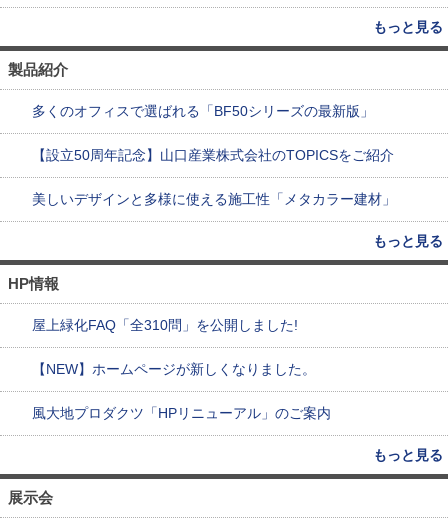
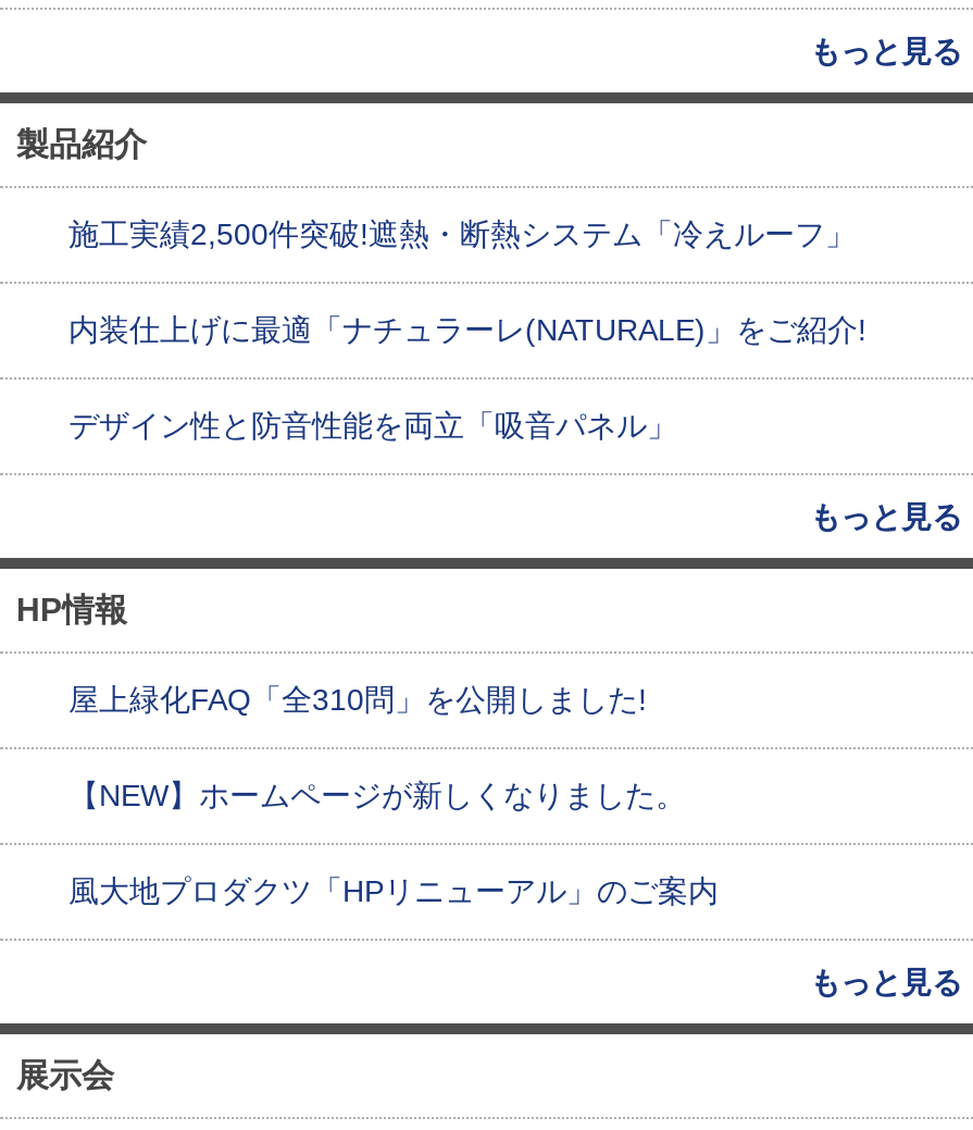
[32,103,374,119] 多くのオフィスで選ばれる「BF50シリーズの最新版」 -> [68,216,856,250] 施工実績2,500件突破!遮熱・断熱システム「冷えルーフ」
[32,147,394,163] 【設立50周年記念】山口産業株式会社のTOPICSをご紹介 -> [68,311,866,346] 内装仕上げに最適「ナチュラーレ(NATURALE)」をご紹介!
[32,191,396,207] 美しいデザインと多様に使える施工性「メタカラー建材」 -> [68,407,677,442] デザイン性と防音性能を両立「吸音パネル」

